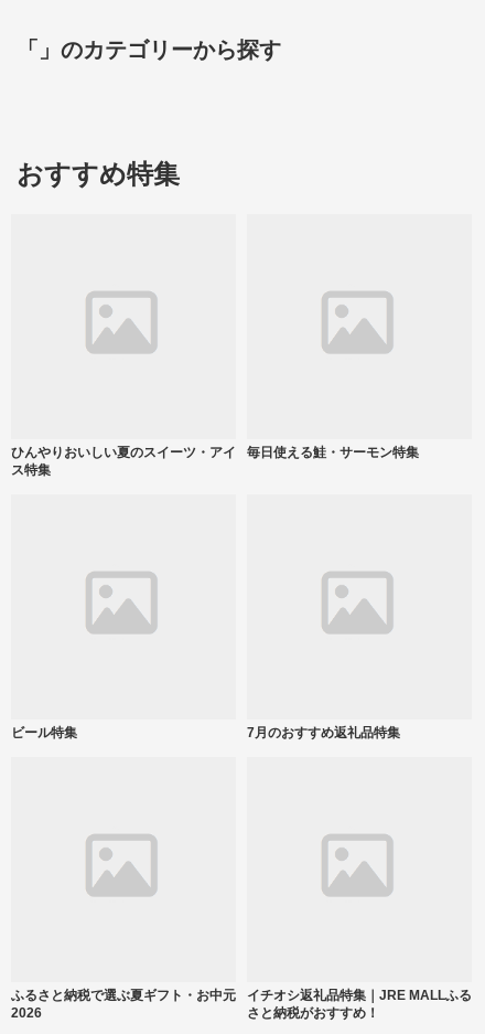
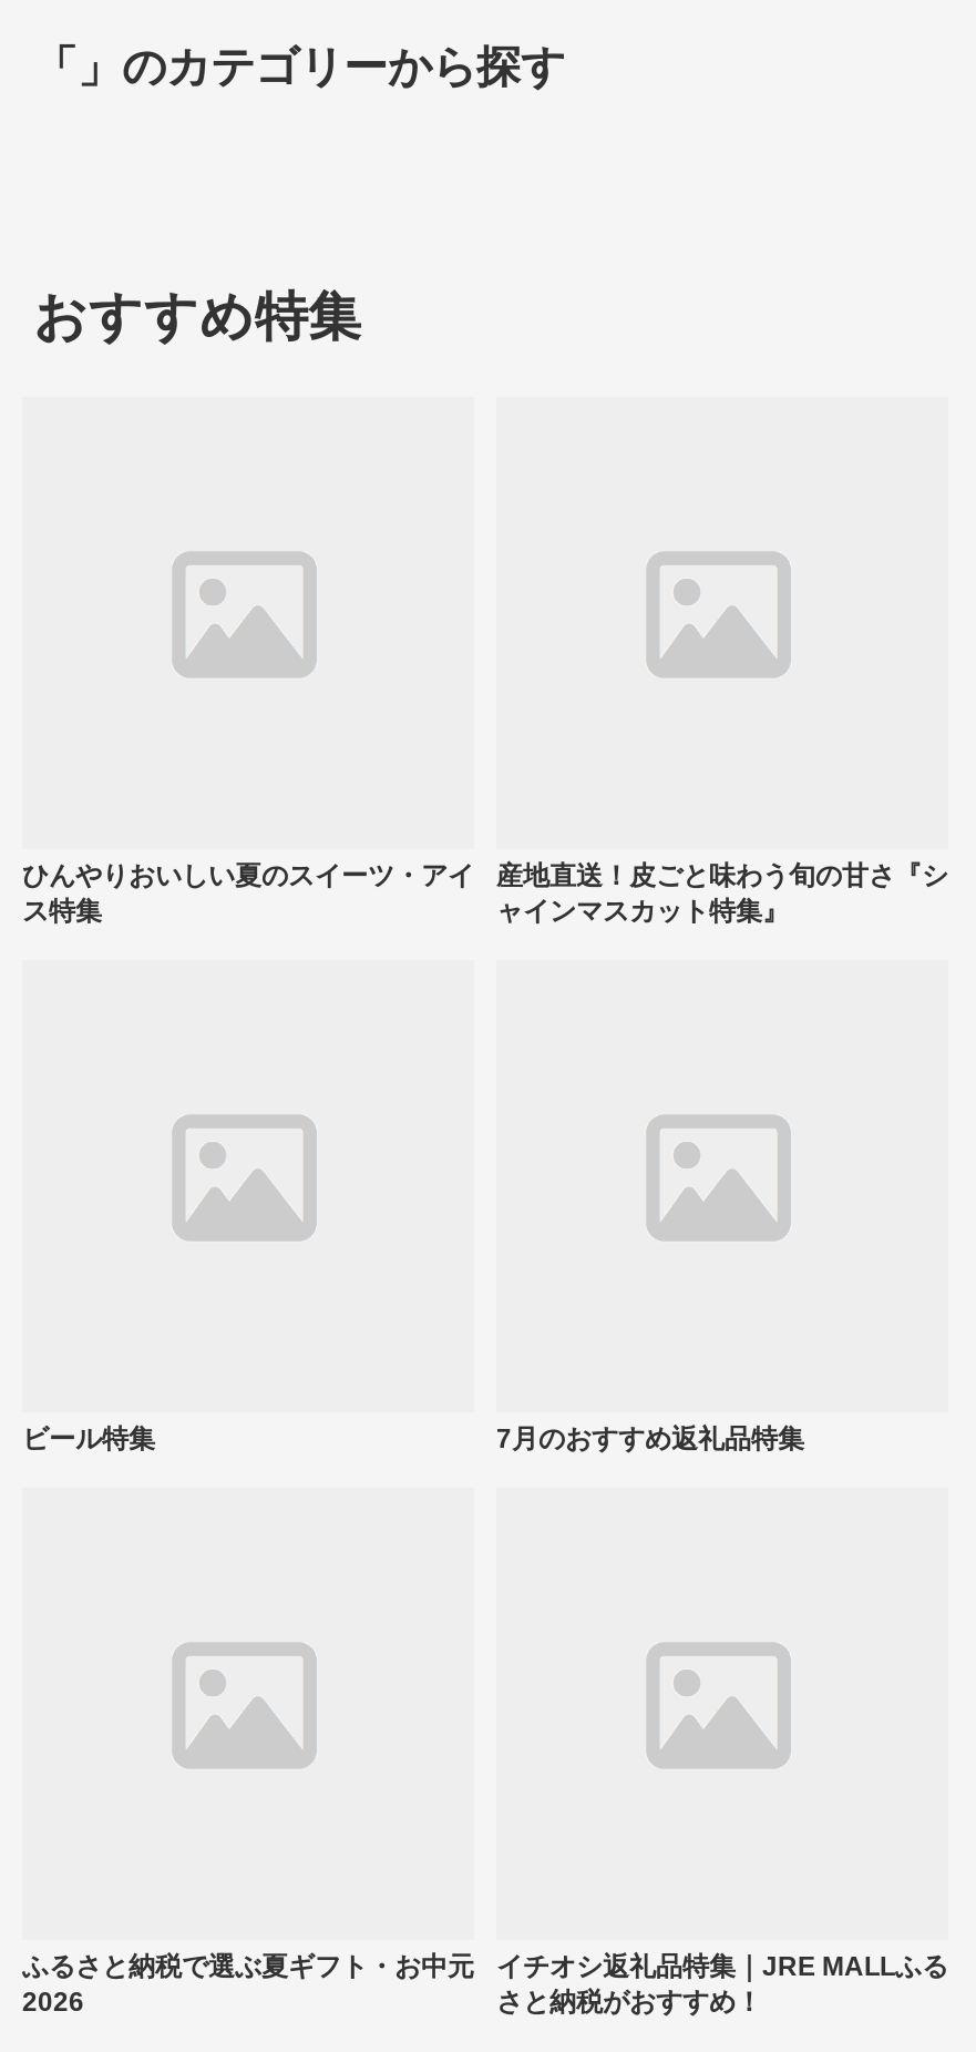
[247,444,419,460] 毎日使える鮭・サーモン特集 -> [496,859,948,926] 産地直送！皮ごと味わう旬の甘さ『シ | ャインマスカット特集』

